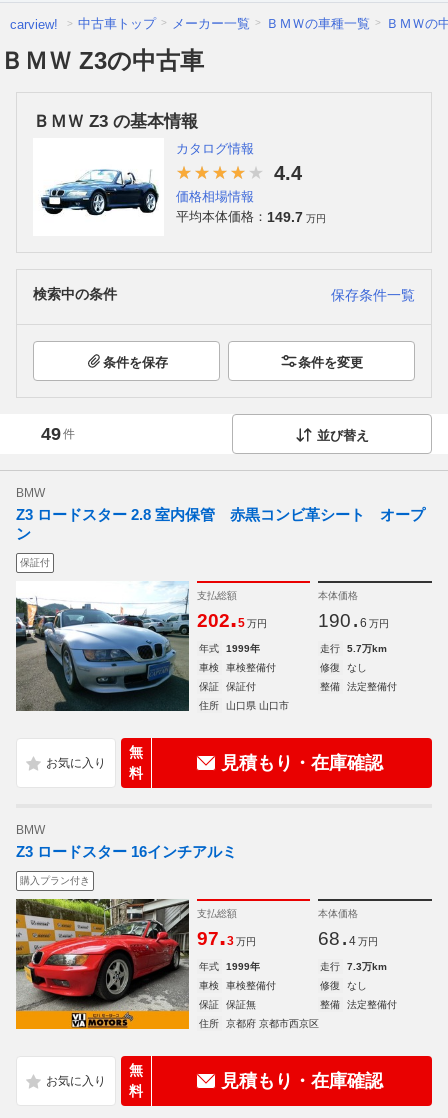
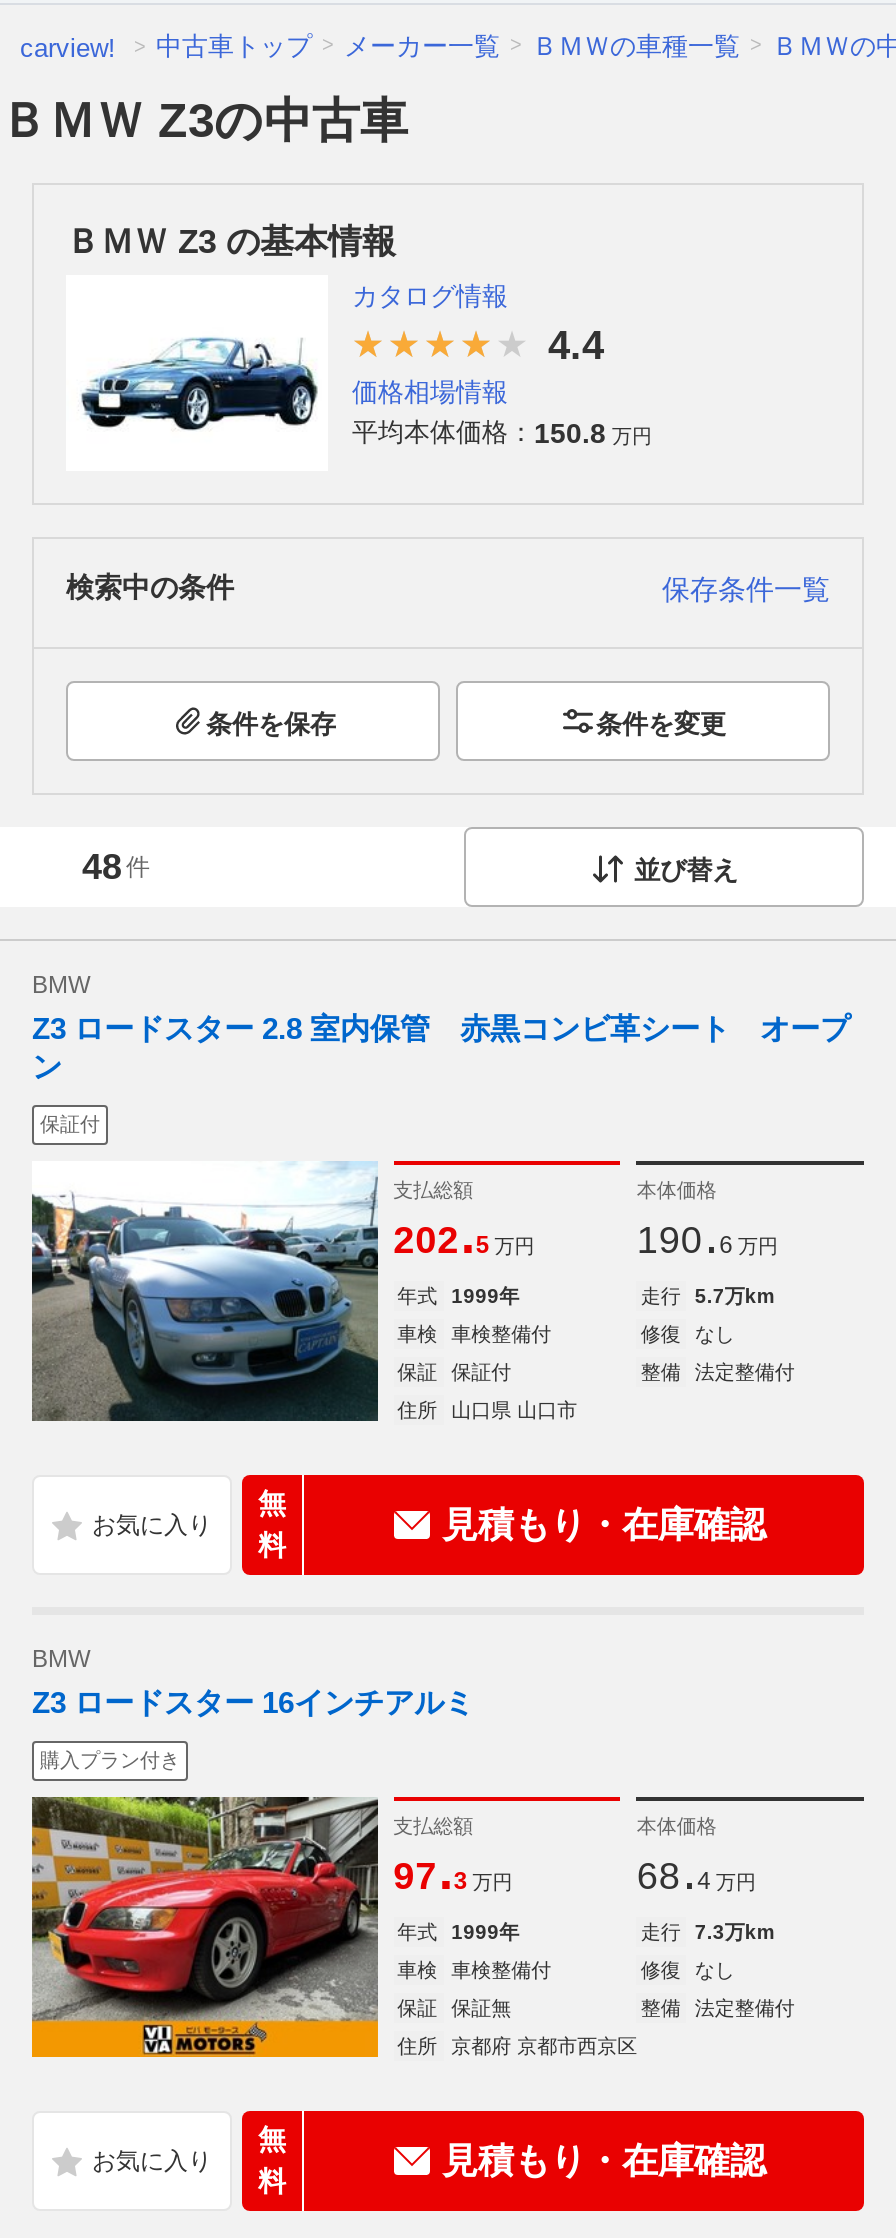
[176,208,326,224] 平均本体価格：149.7 万円 -> [352,416,652,448] 平均本体価格：150.8 万円
[41,424,75,444] 49 件 -> [82,847,150,887] 48 件

